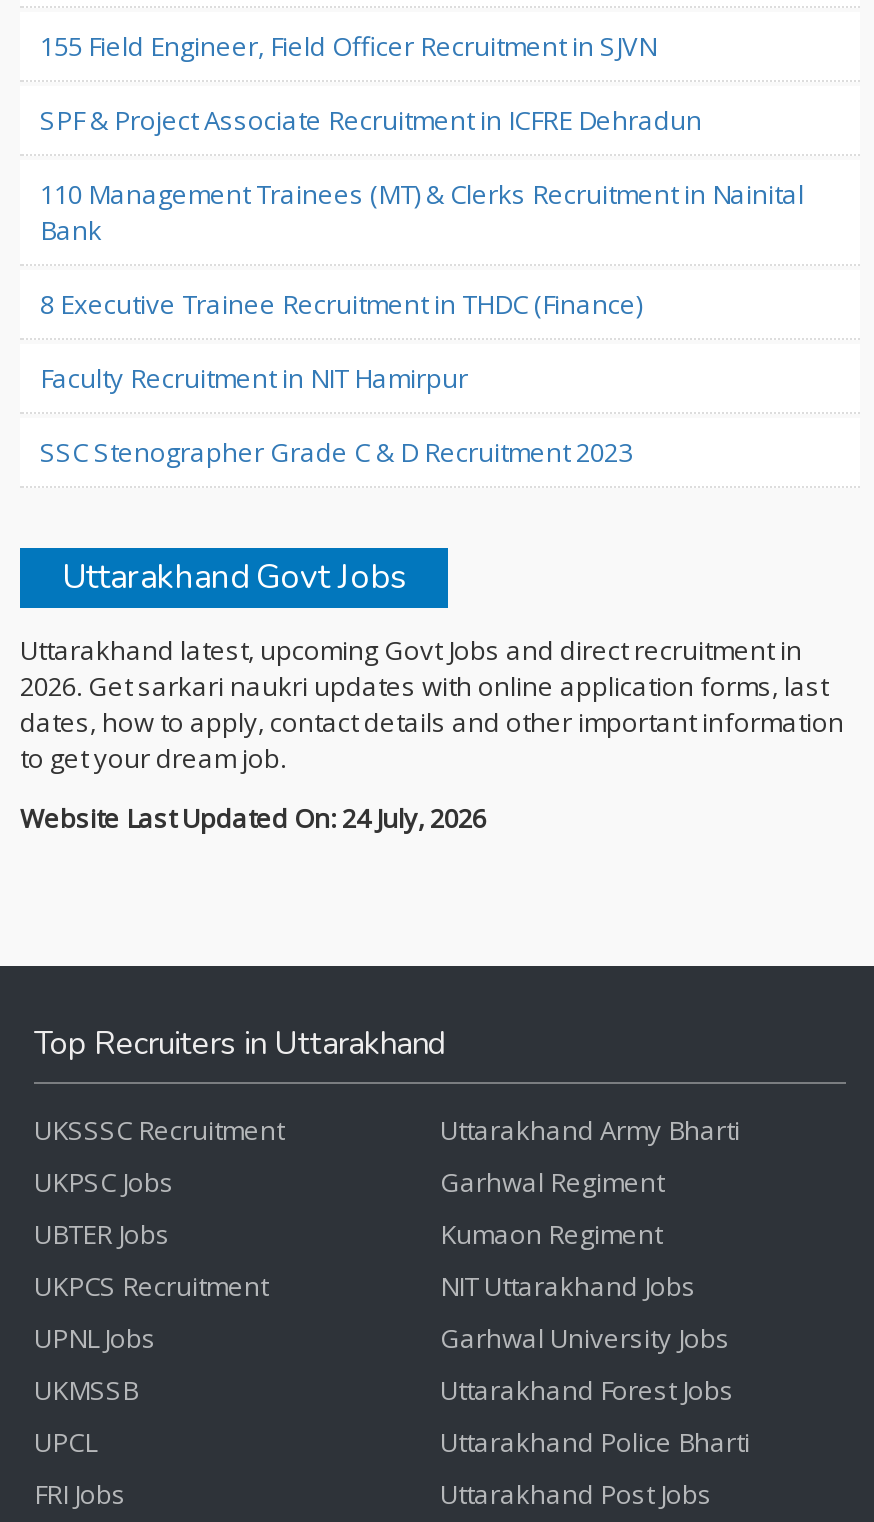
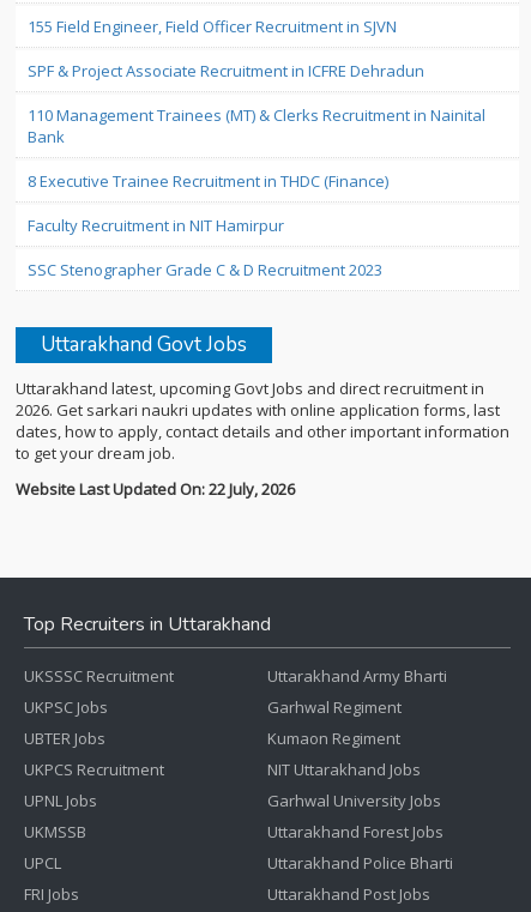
[20,800,486,836] Website Last Updated On: 24 July, 2026 -> [16,478,295,500] Website Last Updated On: 22 July, 2026

